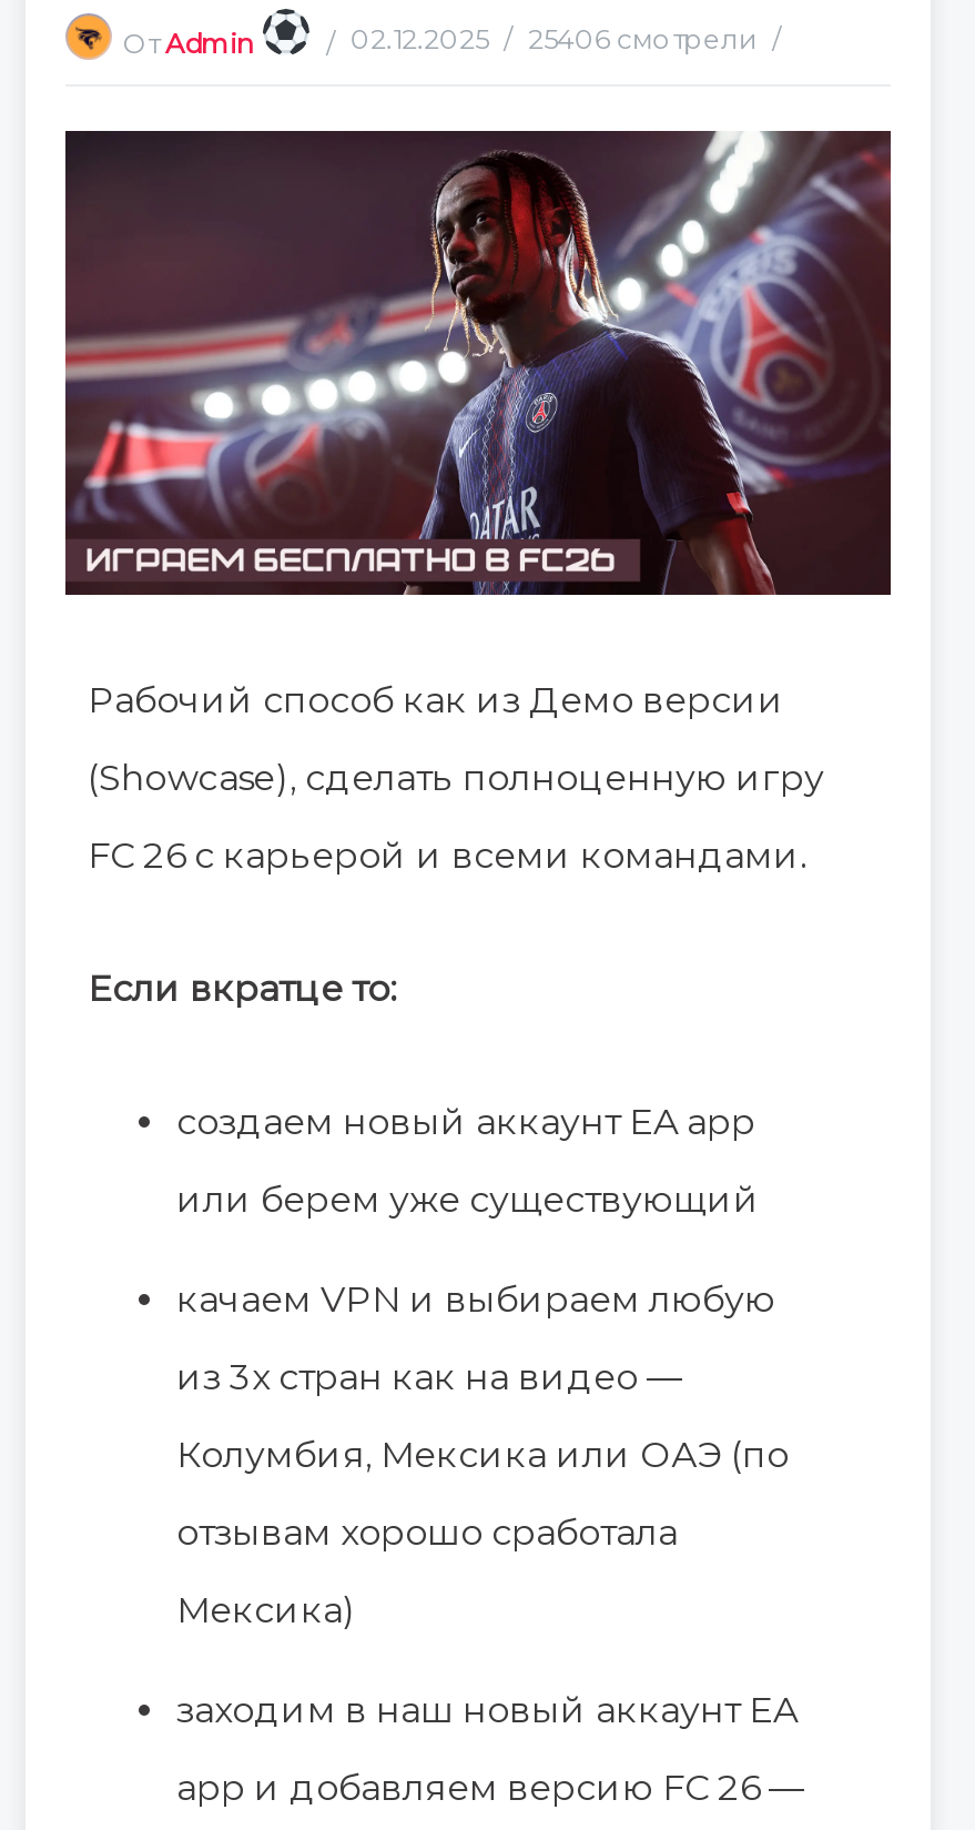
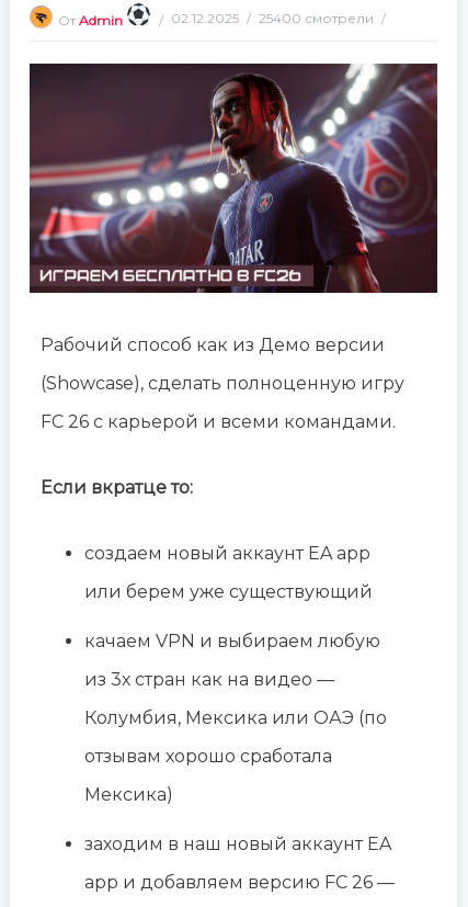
[351,22,757,55] 02.12.2025 25406 смотрели -> [171,10,373,26] 02.12.2025 25400 смотрели

